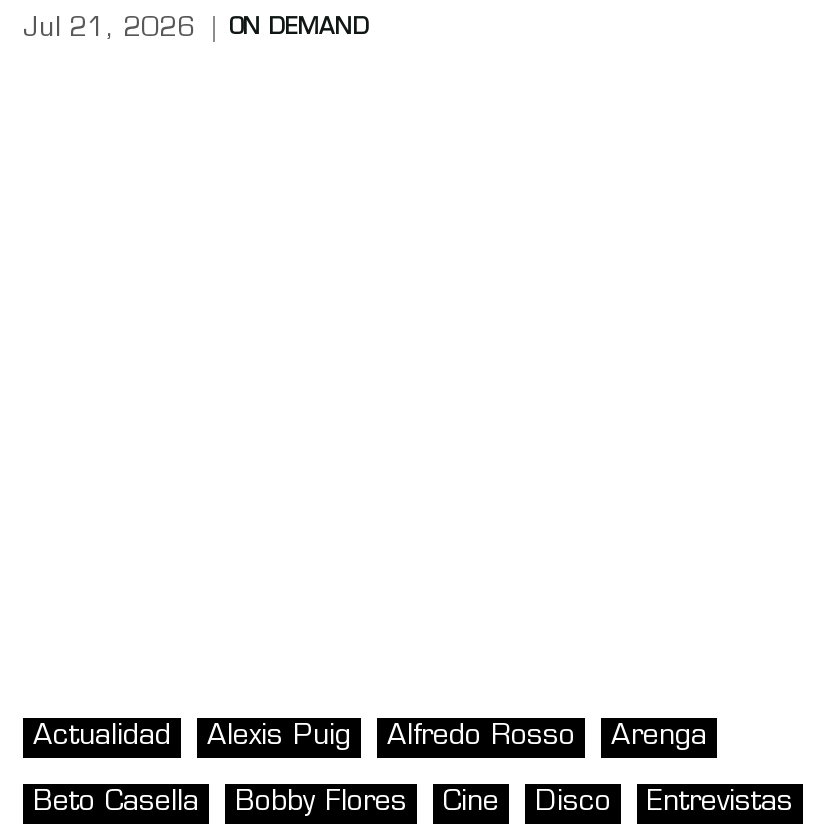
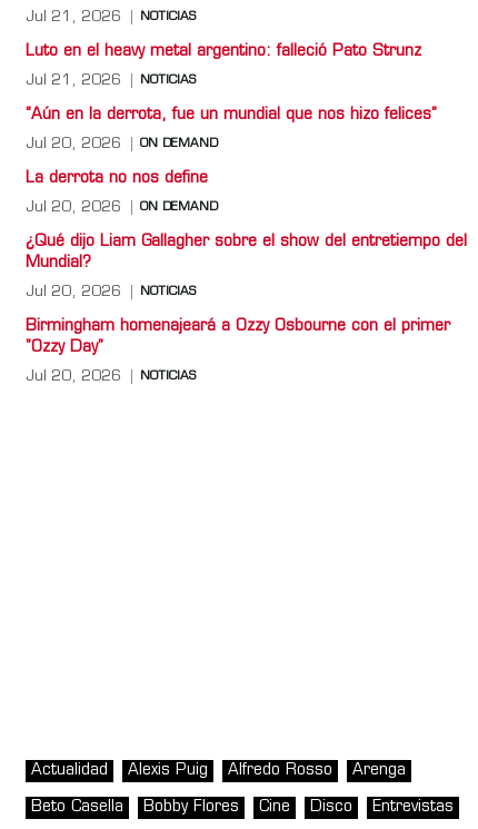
none -> [26,11,437,151] NOTICIAS | Luto en el heavy metal argentino: falleció Pato Strunz | Jul 21, 2026 | NOTICIAS | “Aún en la derrota, fue un mundial que nos hizo felices” | Jul 20, 2026
none -> [26,170,467,384] La derrota no nos define | Jul 20, 2026 | ON DEMAND | ¿Qué dijo Liam Gallagher sobre el show del entretiempo del | Mundial? | Jul 20, 2026 | NOTICIAS | Birmingham homenajeará a Ozzy Osbourne con el primer | "Ozzy Day" | Jul 20, 2026 | NOTICIAS

